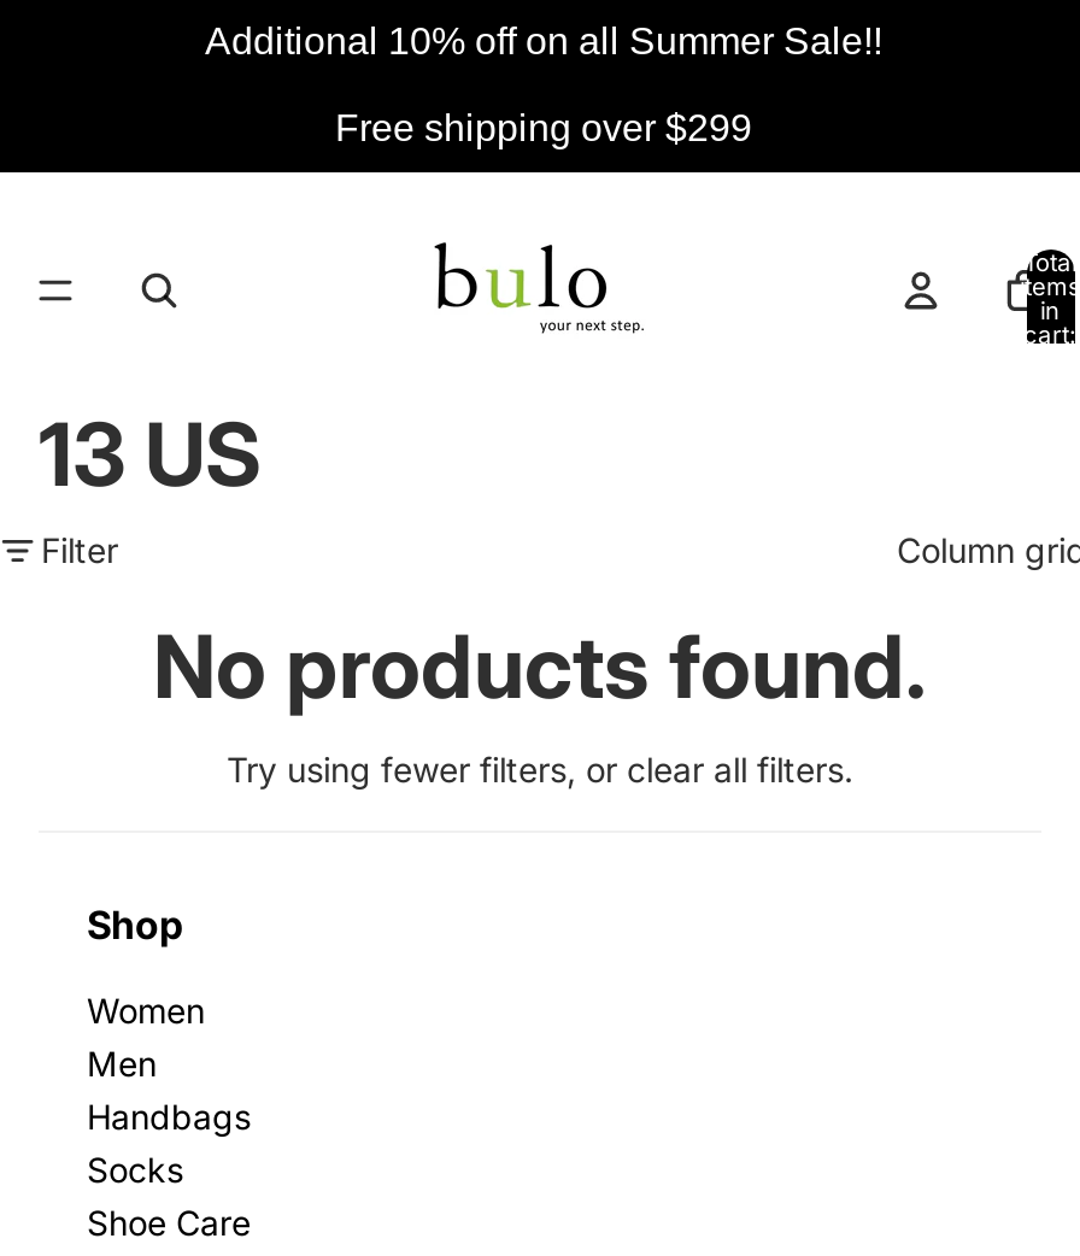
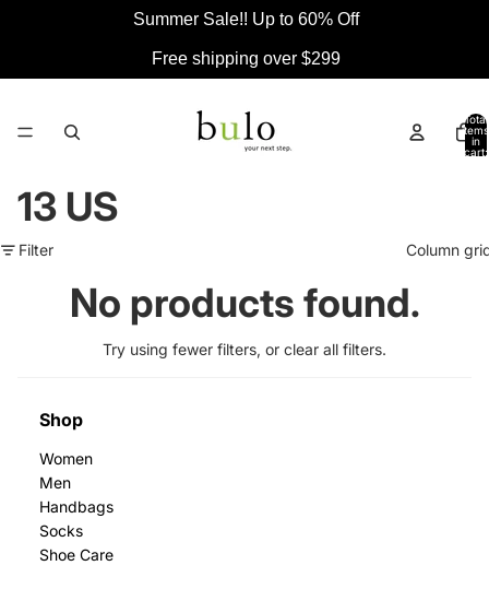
[205,20,882,61] Additional 10% off on all Summer Sale!! -> [133,10,359,28] Summer Sale!! Up to 60% Off

